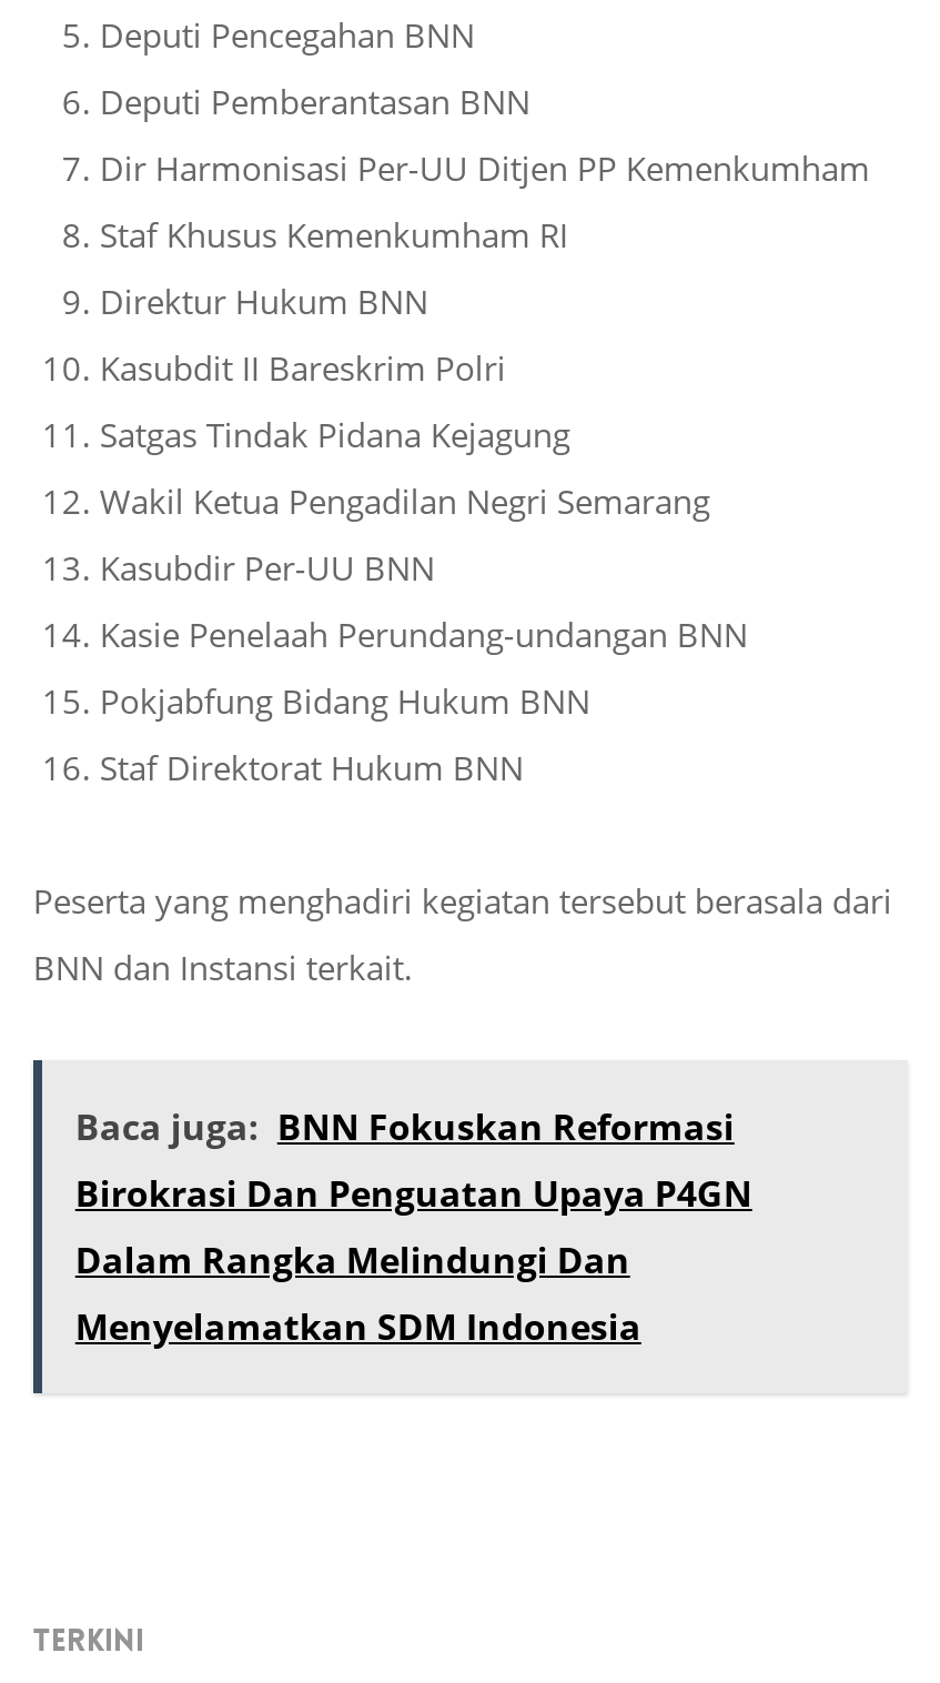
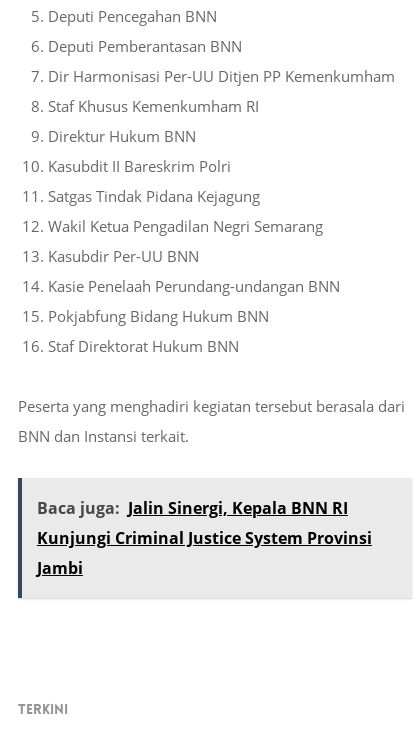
[75,1102,752,1351] Baca juga: BNN Fokuskan Reformasi | Birokrasi Dan Penguatan Upaya P4GN | Dalam Rangka Melindungi Dan | Menyelamatkan SDM Indonesia -> [37,497,372,579] Baca juga: Jalin Sinergi, Kepala BNN RI | Kunjungi Criminal Justice System Provinsi | Jambi

